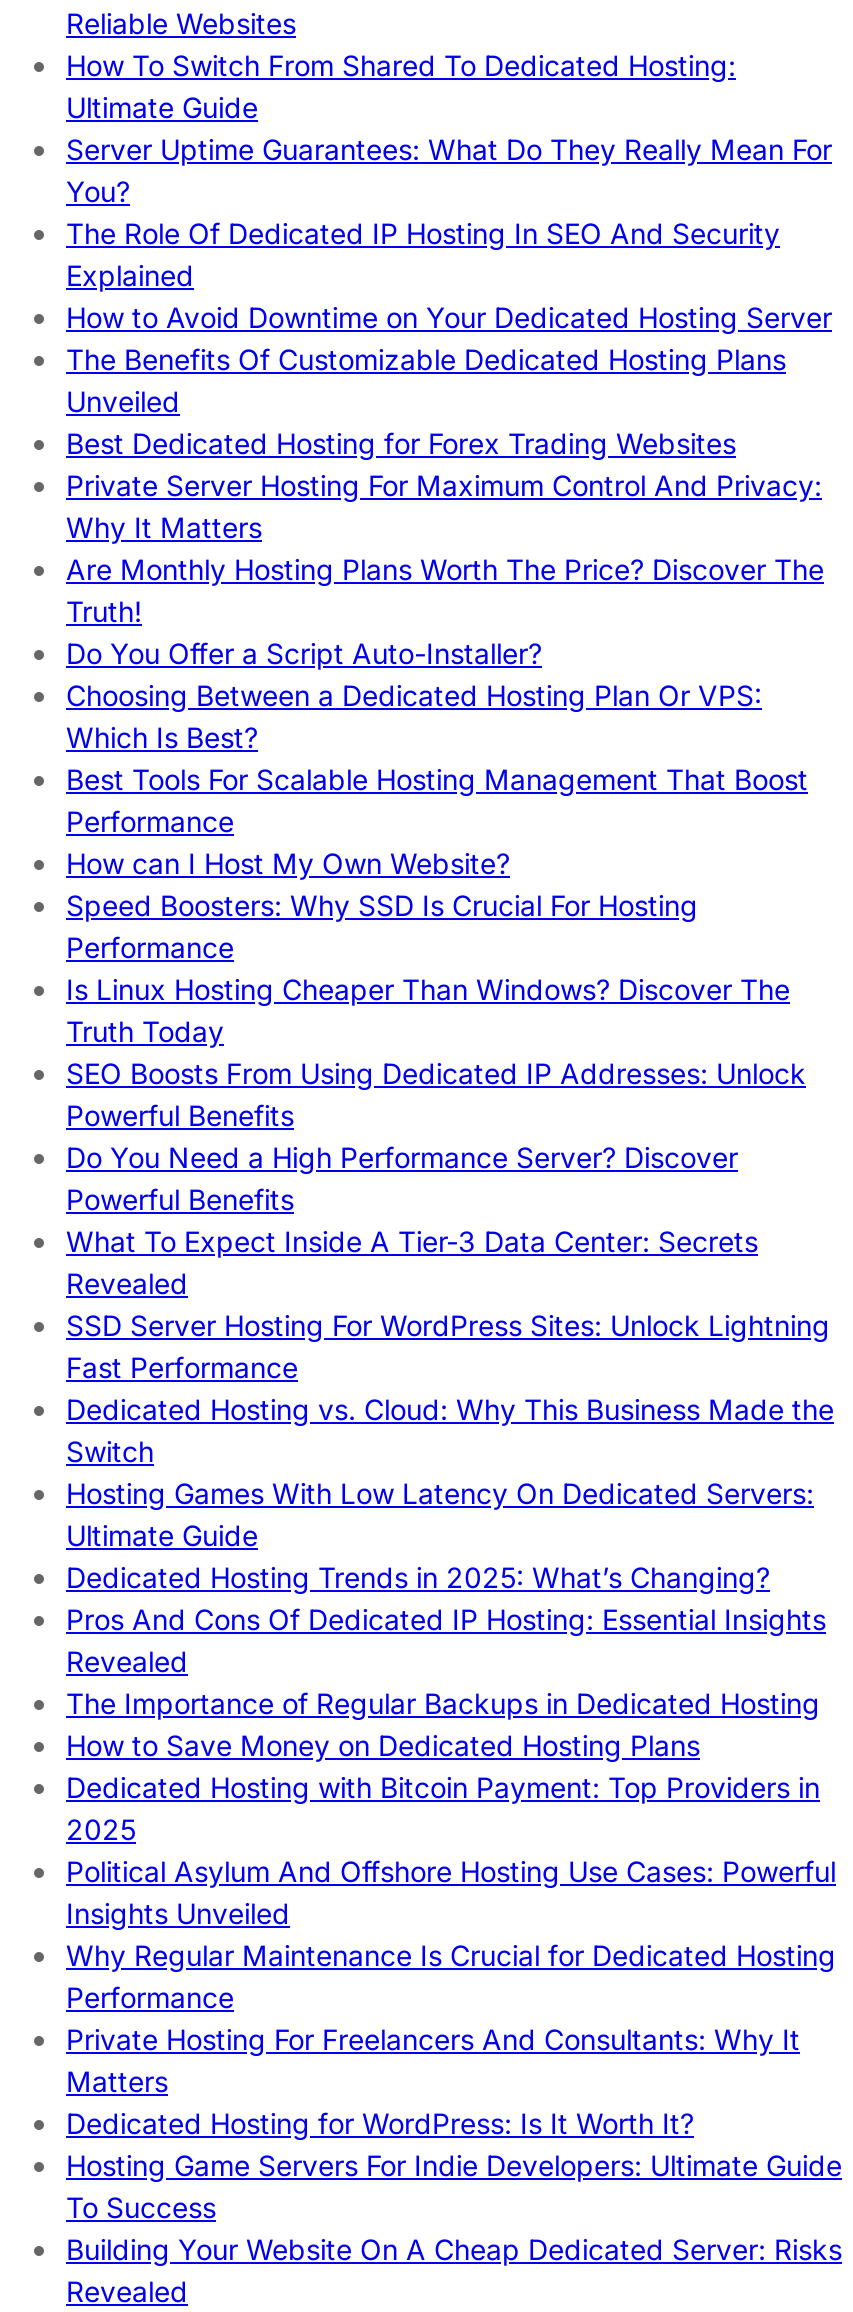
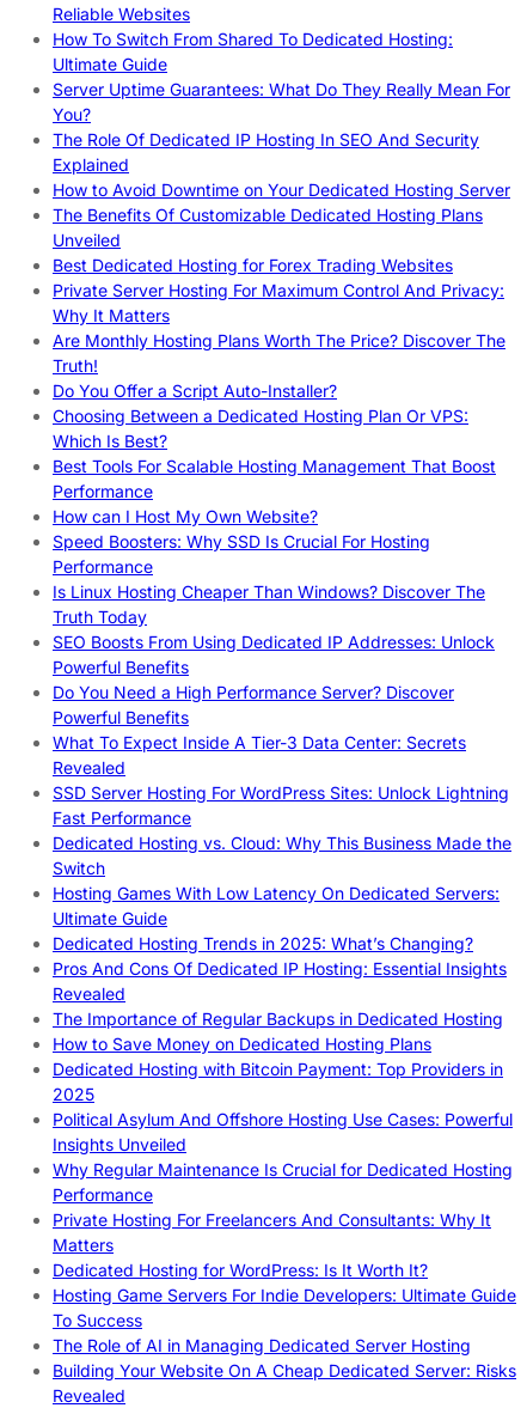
none -> [53,1335,471,1355] The Role of AI in Managing Dedicated Server Hosting

